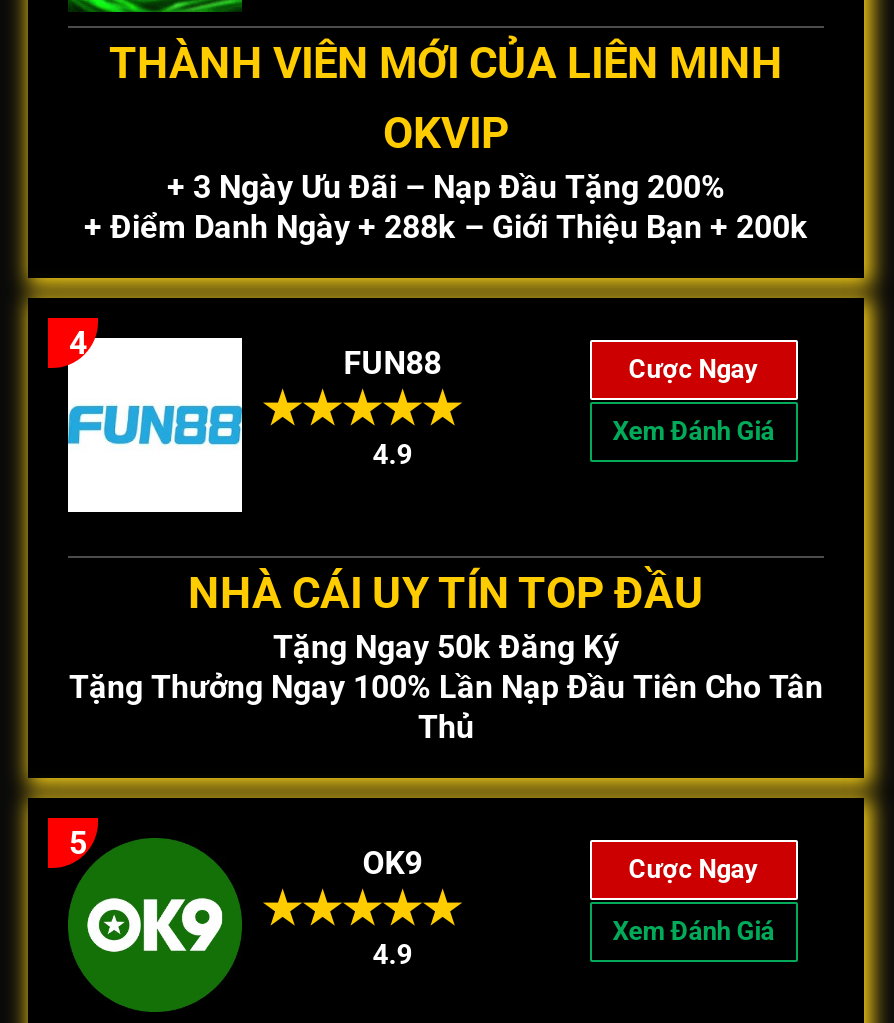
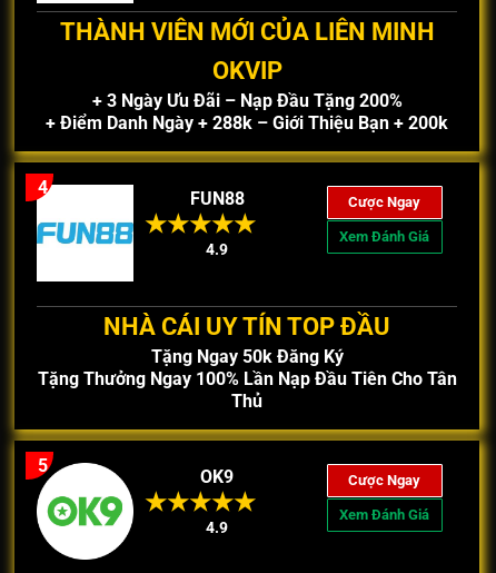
[68,838,242,1012] [image] -> [36,462,135,561] [image]

